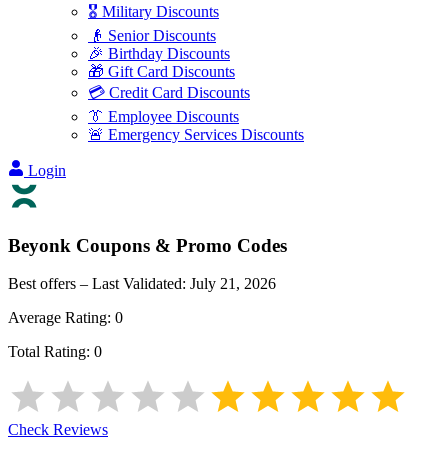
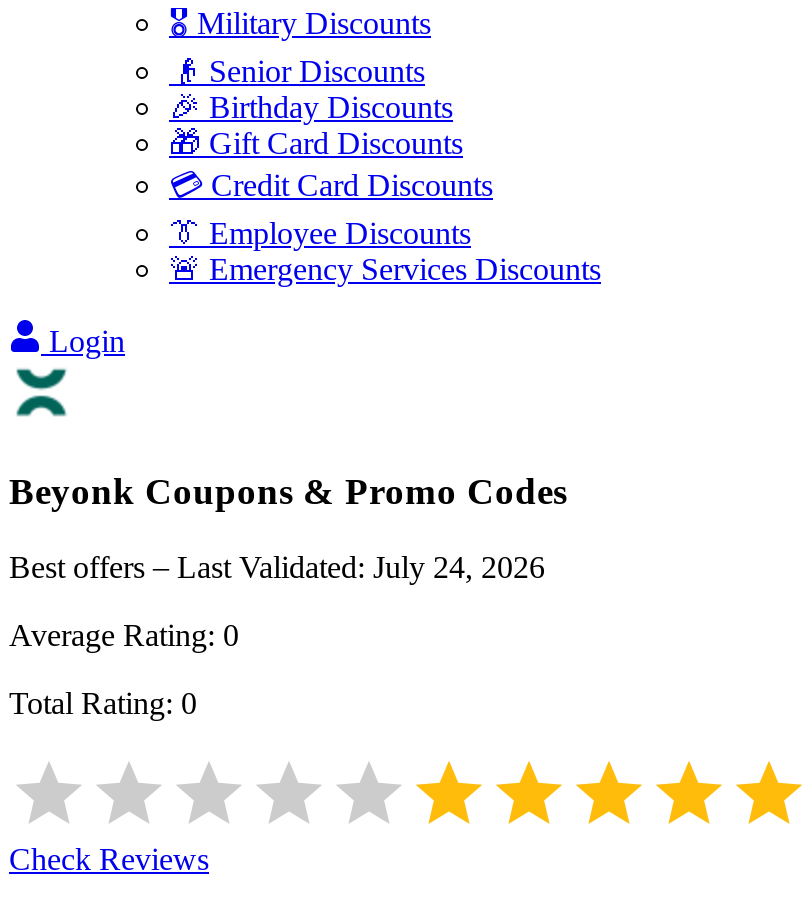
[8,275,276,292] Best offers – Last Validated: July 21, 2026 -> [9,551,545,585] Best offers – Last Validated: July 24, 2026

